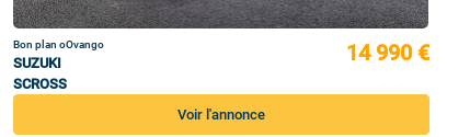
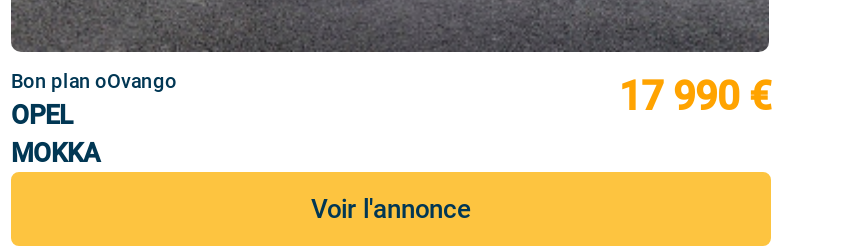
[346,39,429,66] 14 990 € -> [619,72,771,120] 17 990 €
[13,55,67,92] SUZUKI | SCROSS -> [11,100,101,168] OPEL | MOKKA

